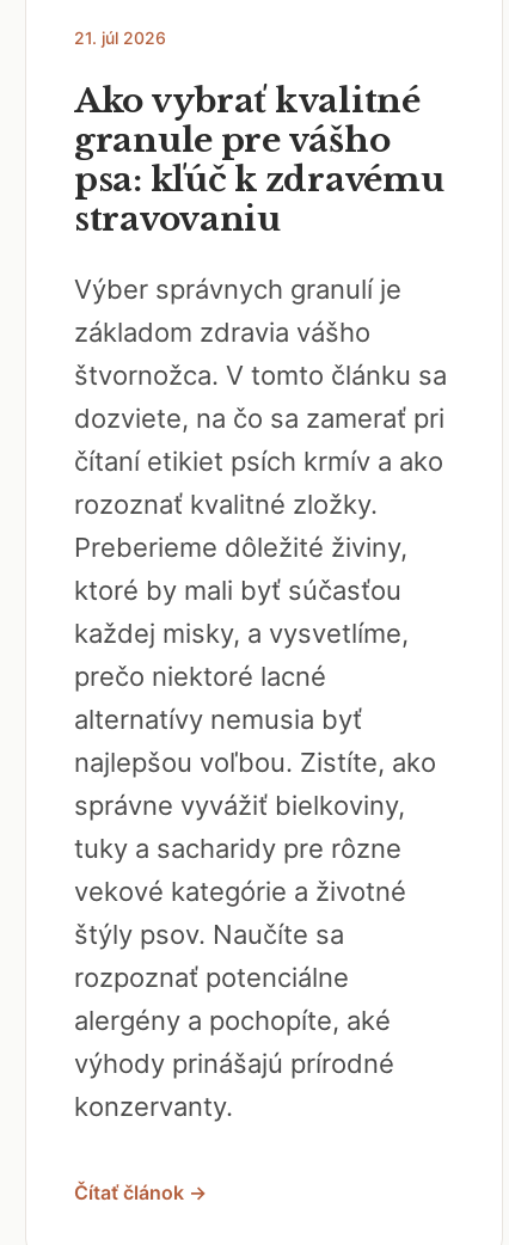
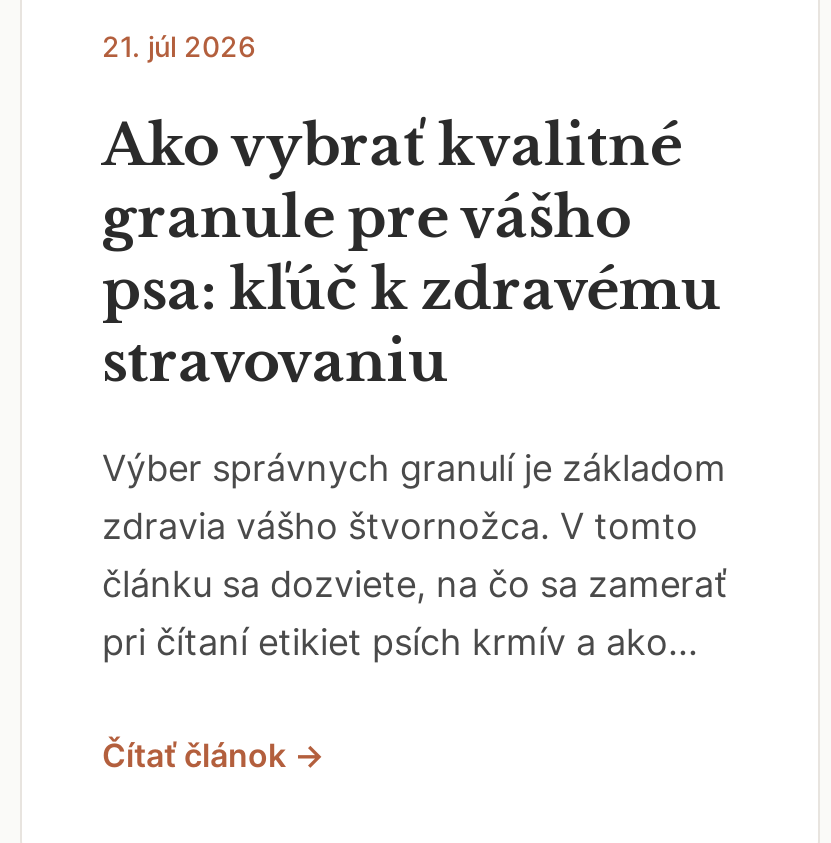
[74,274,447,1122] Výber správnych granulí je | základom zdravia vášho | štvornožca. V tomto článku sa | dozviete, na čo sa zamerať pri | čítaní etikiet psích krmív a ako | rozoznať kvalitné zložky. | Preberieme dôležité živiny, | ktoré by mali byť súčasťou | každej misky, a vysvetlíme, | prečo niektoré lacné | alternatívy nemusia byť | najlepšou voľbou. Zistíte, ako | správne vyvážiť bielkoviny, | tuky a sacharidy pre rôzne | vekové kategórie a životné | štýly psov. Naučíte sa | rozpoznať potenciálne | alergény a pochopíte, aké | výhody prinášajú prírodné | konzervanty. -> [102,447,728,663] Výber správnych granulí je základom | zdravia vášho štvornožca. V tomto | článku sa dozviete, na čo sa zamerať | pri čítaní etikiet psích krmív a ako...

